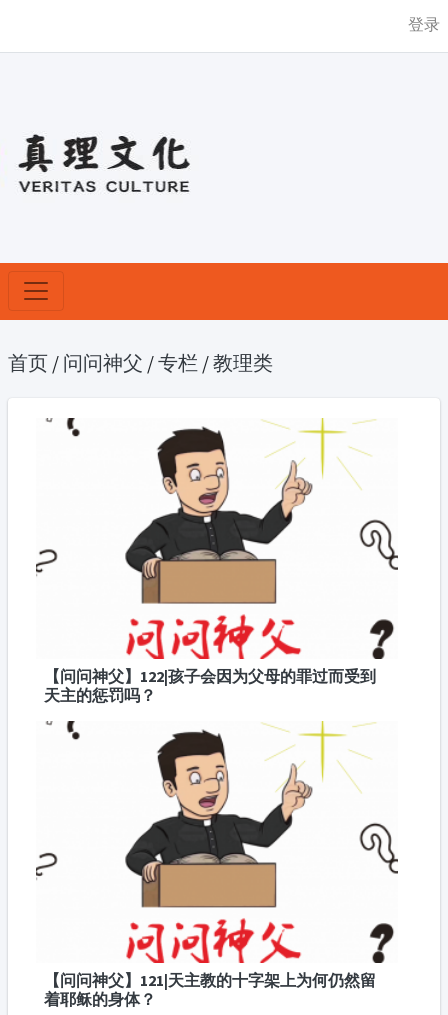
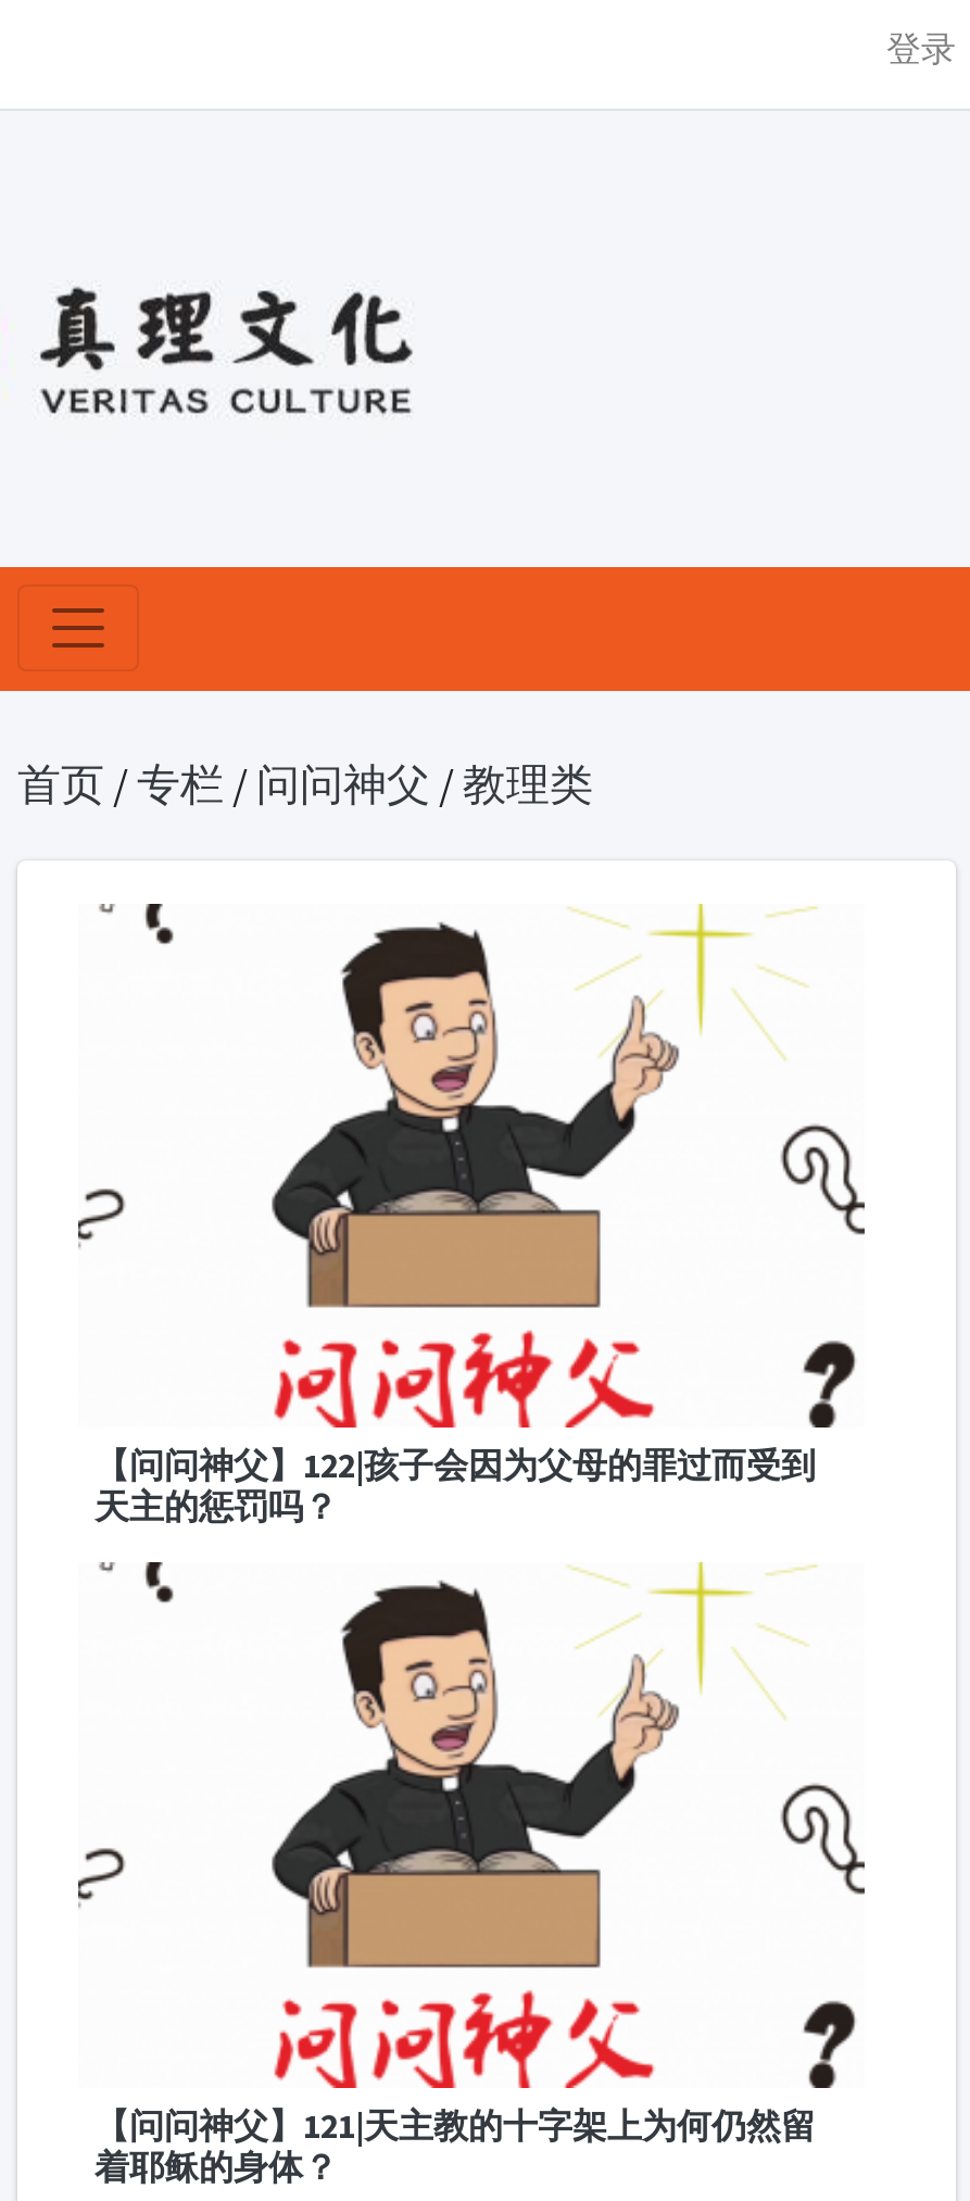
[8,350,273,375] 首页 / 问问神父 / 专栏 / 教理类 -> [17,756,593,810] 首页 / 专栏 / 问问神父 / 教理类

